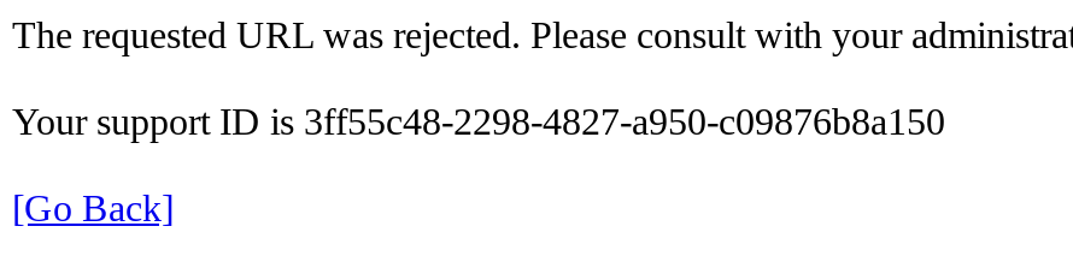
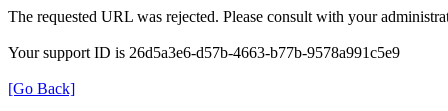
[12,101,945,142] Your support ID is 3ff55c48-2298-4827-a950-c09876b8a150 -> [8,44,400,61] Your support ID is 26d5a3e6-d57b-4663-b77b-9578a991c5e9

